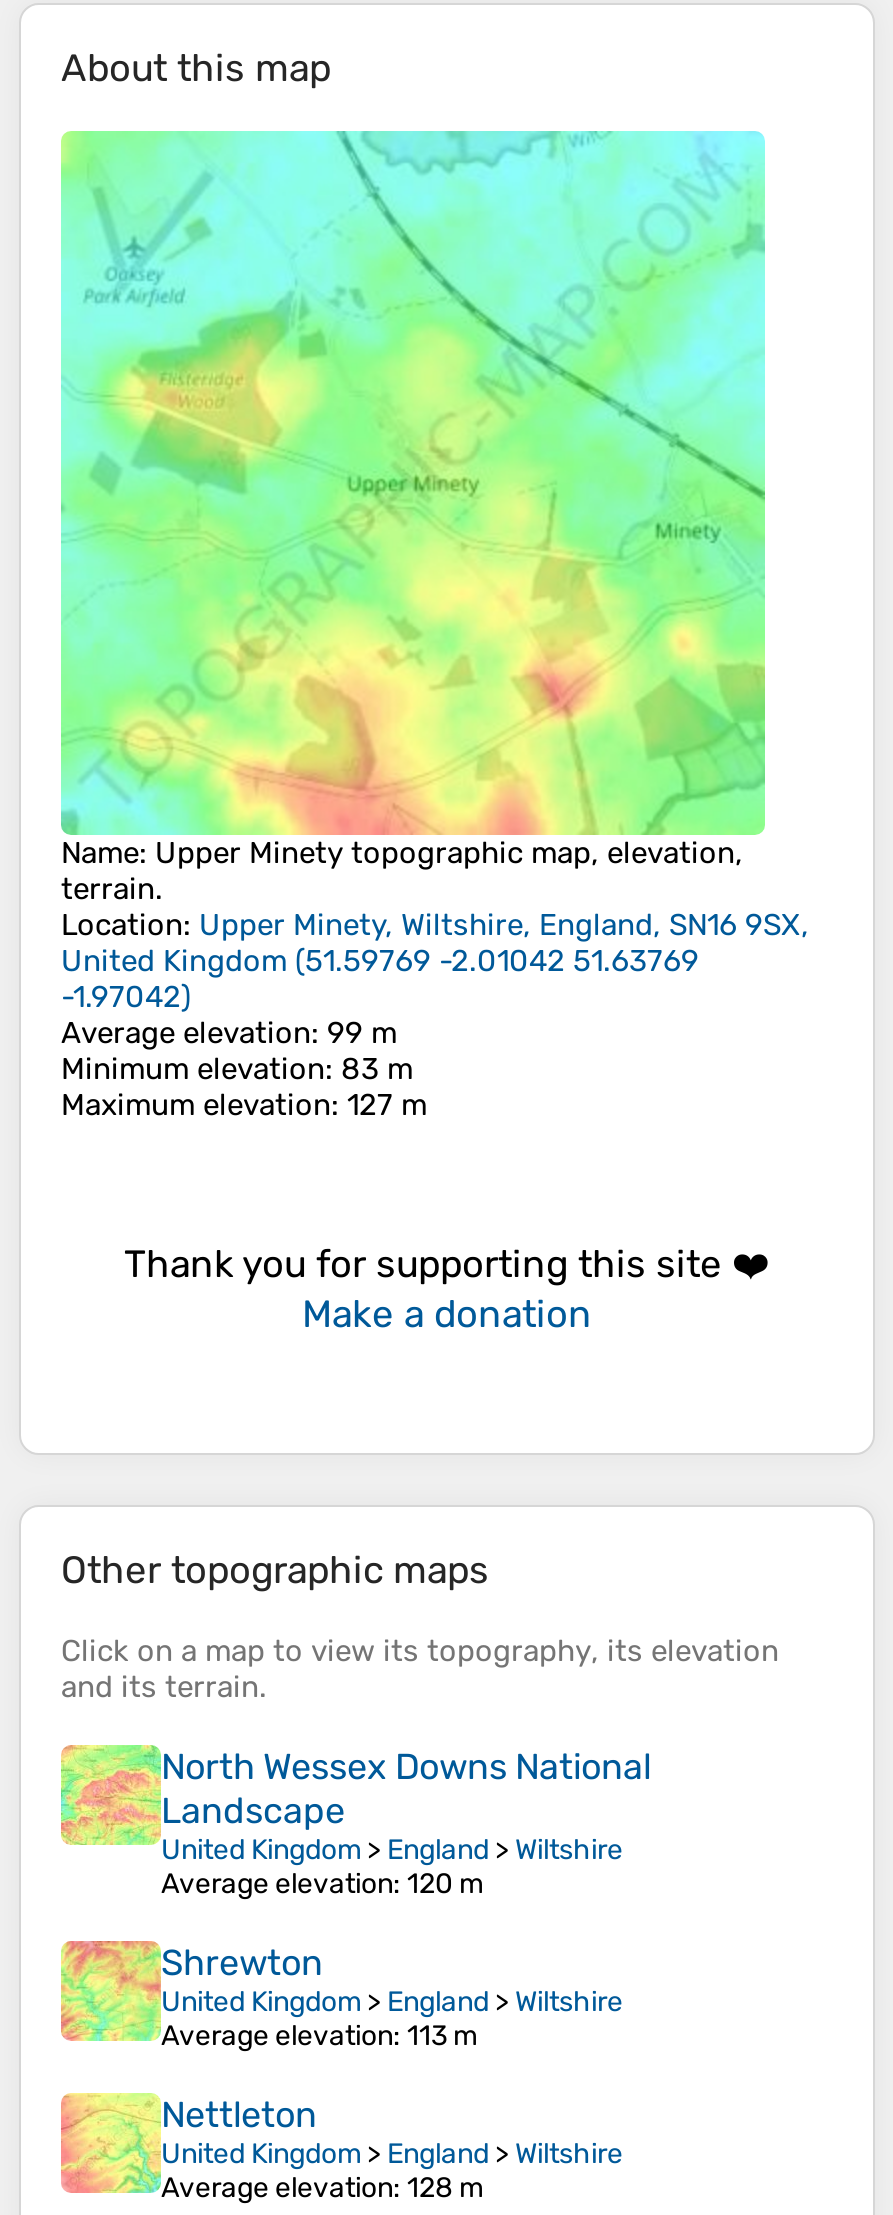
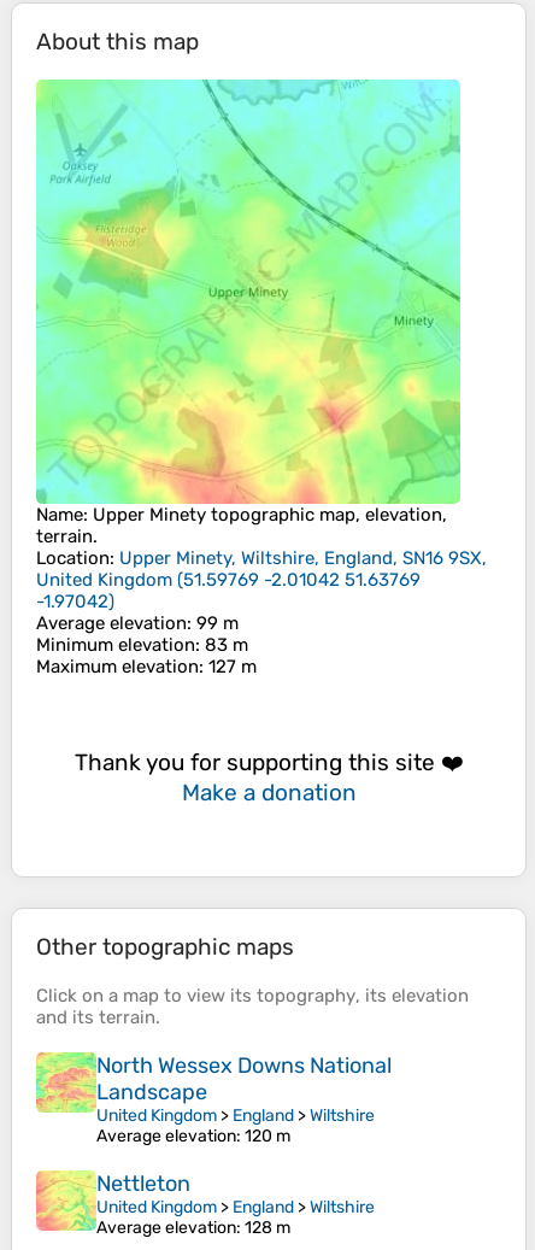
[59,1939,623,2053] [image] | Shrewton | United Kingdom > England > Wiltshire | Average elevation: 113 m -> none

